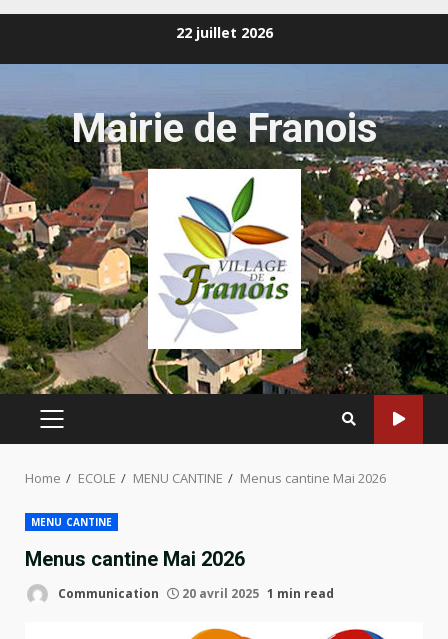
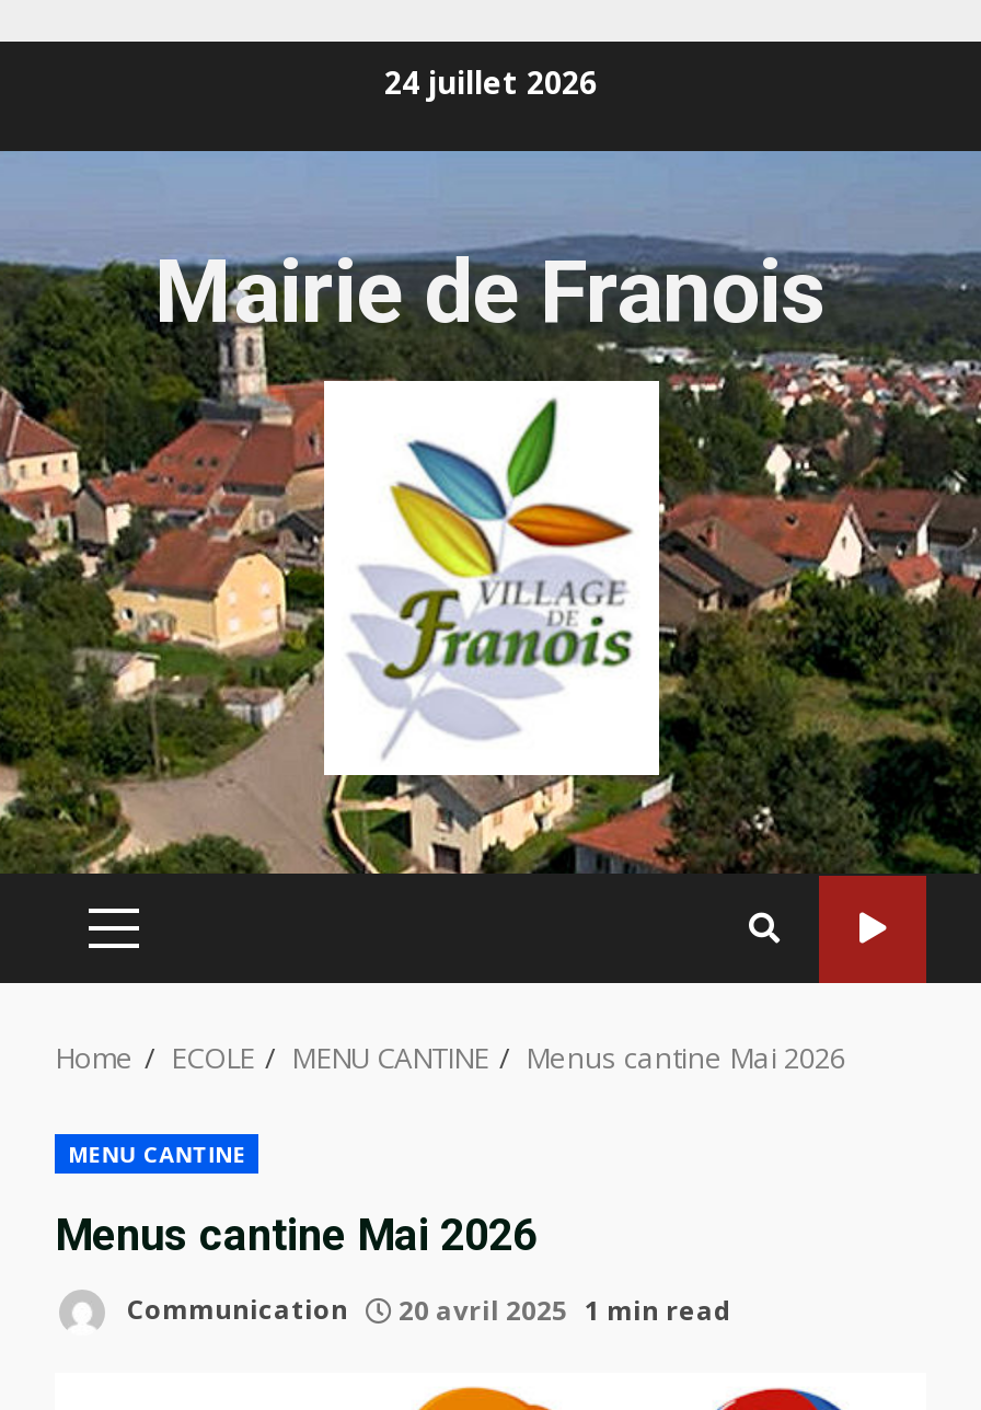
[175,22,272,41] 22 juillet 2026 -> [384,60,597,102] 24 juillet 2026

